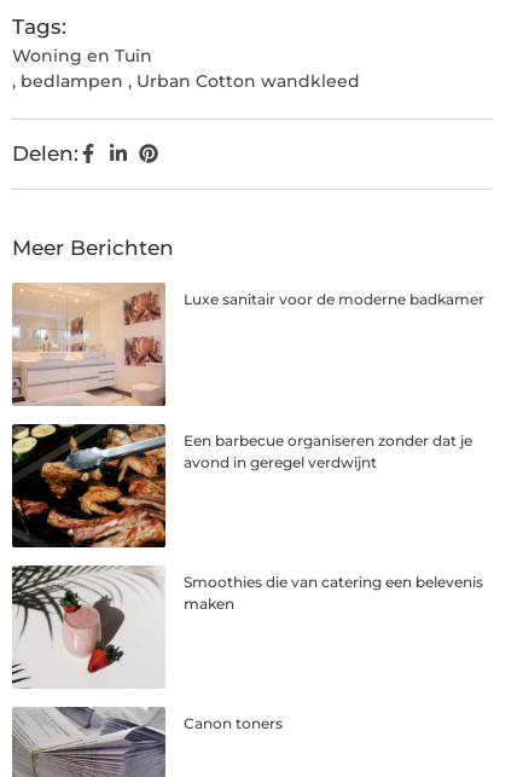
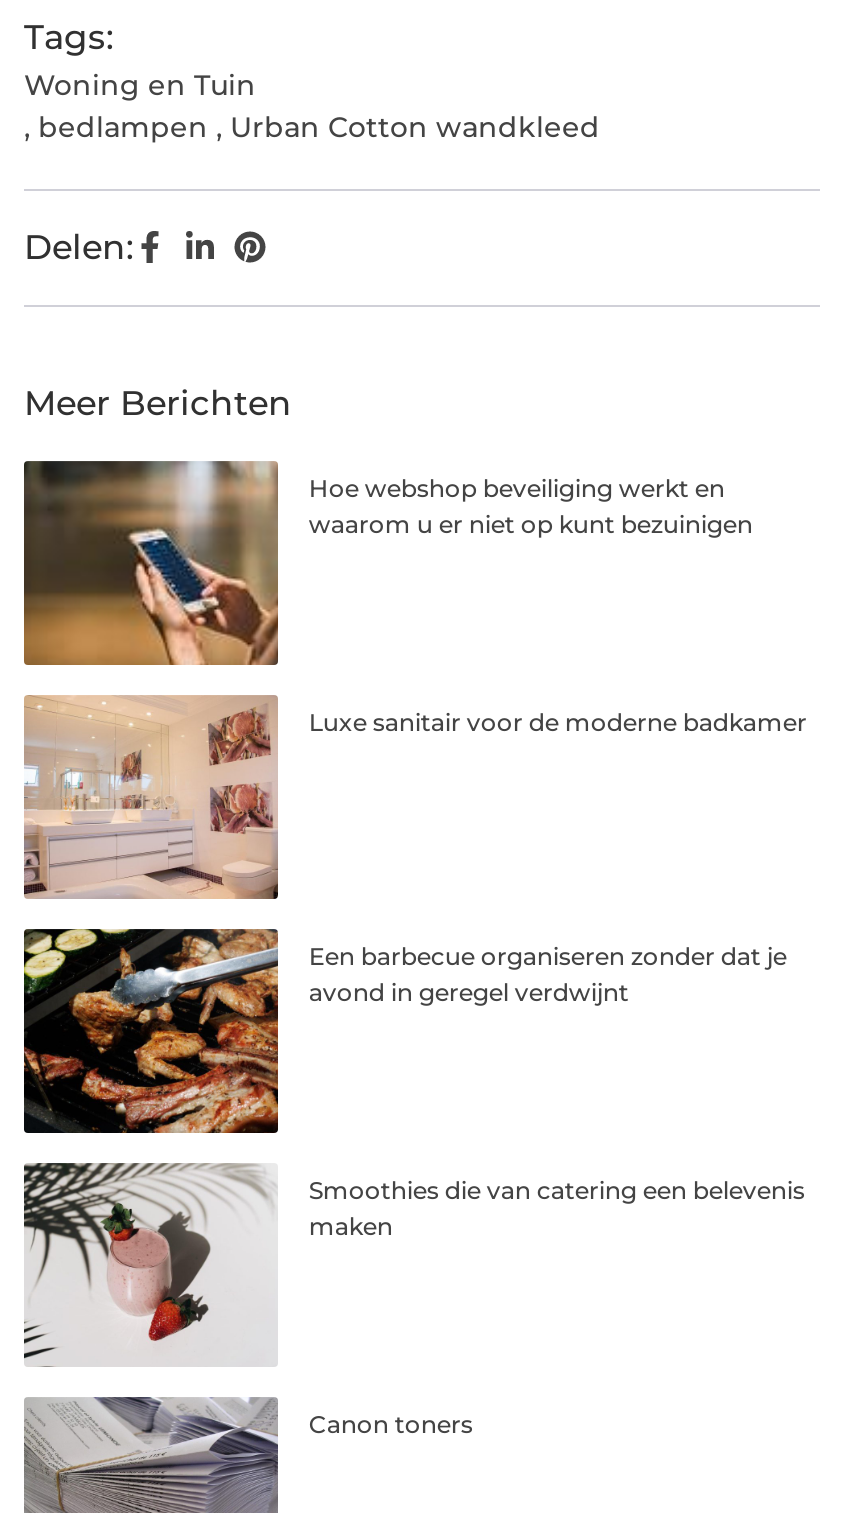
none -> [22,459,753,665] [image] | Hoe webshop beveiliging werkt en | waarom u er niet op kunt bezuinigen

